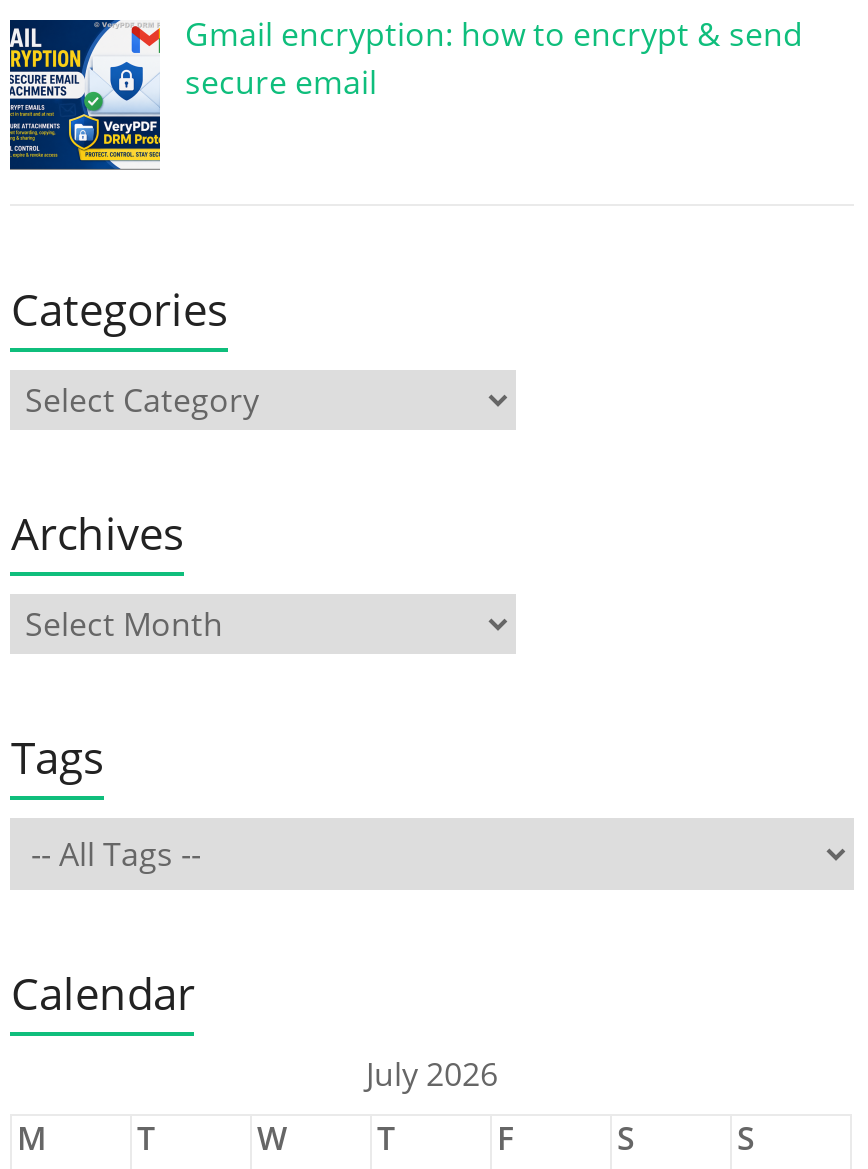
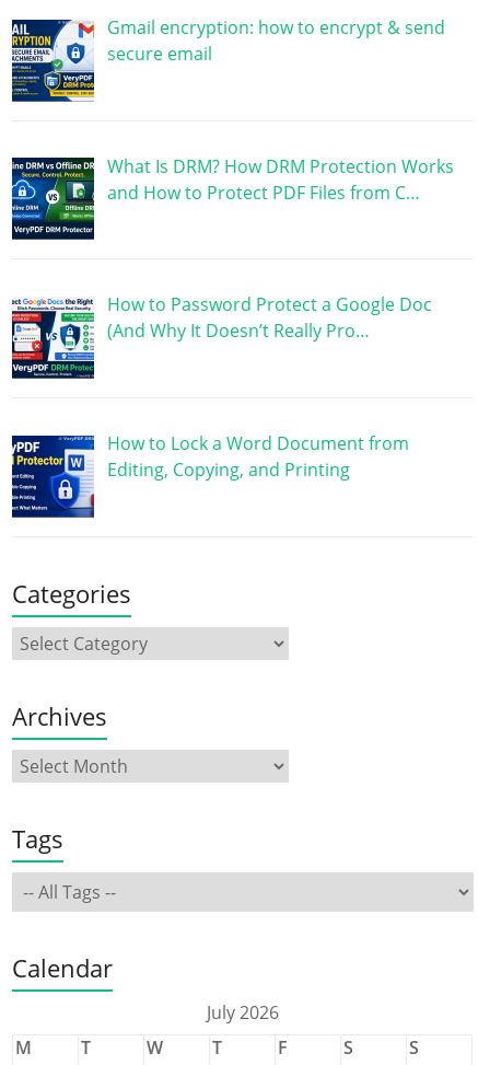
none -> [11,154,454,240] [image] | What Is DRM? How DRM Protection Works | and How to Protect PDF Files from C…
none -> [11,293,432,380] [image] | How to Password Protect a Google Doc | (And Why It Doesn’t Really Pro…
none -> [11,431,410,518] [image] | How to Lock a Word Document from | Editing, Copying, and Printing

